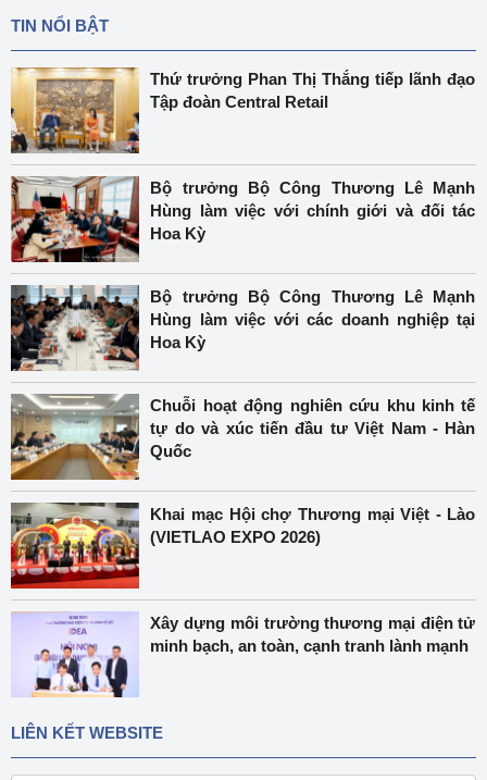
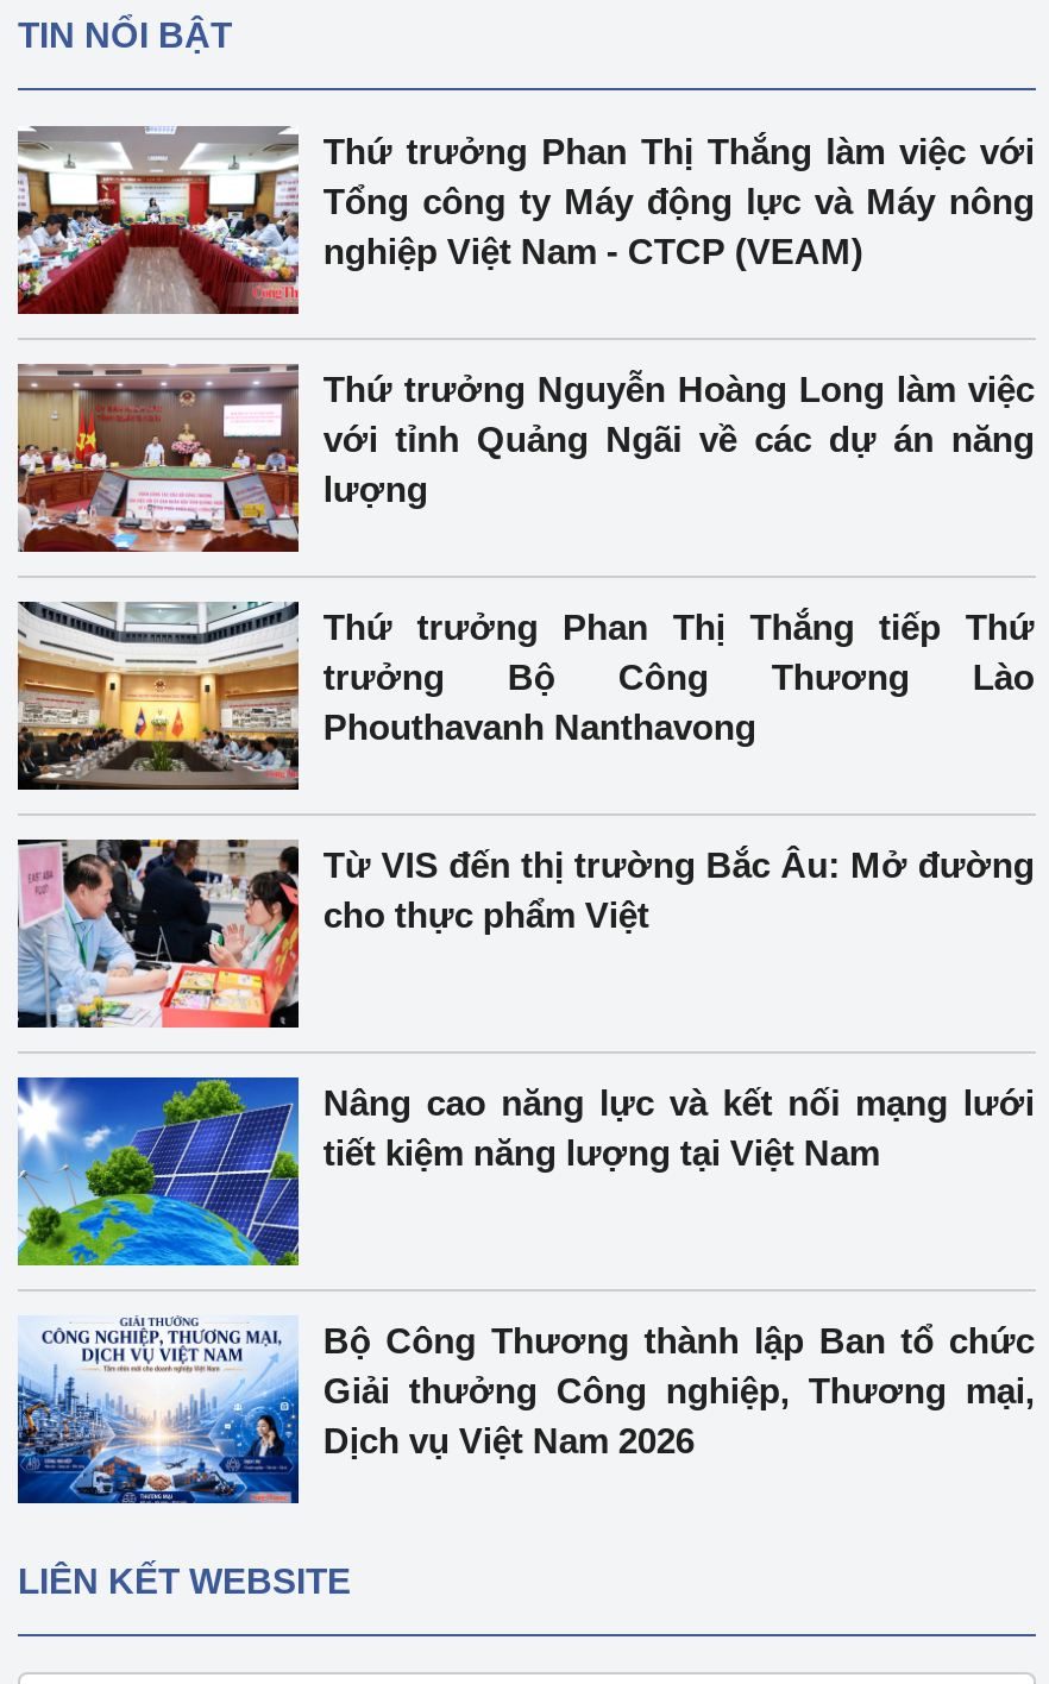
[11,66,475,154] [image] | Thứ trưởng Phan Thị Thắng tiếp lãnh đạo | Tập đoàn Central Retail -> [15,126,1034,316] [image] | Thứ trưởng Phan Thị Thắng làm việc với | Tổng công ty Máy động lực và Máy nông | nghiệp Việt Nam - CTCP (VEAM)
[11,176,475,263] [image] | Bộ trưởng Bộ Công Thương Lê Mạnh | Hùng làm việc với chính giới và đối tác | Hoa Kỳ -> [18,364,1034,554] [image] | Thứ trưởng Nguyễn Hoàng Long làm việc | với tỉnh Quảng Ngãi về các dự án năng | lượng
[10,285,475,372] [image] | Bộ trưởng Bộ Công Thương Lê Mạnh | Hùng làm việc với các doanh nghiệp tại | Hoa Kỳ -> [15,602,1034,792] [image] | Thứ trưởng Phan Thị Thắng tiếp Thứ | trưởng Bộ Công Thương Lào | Phouthavanh Nanthavong
[10,394,475,481] [image] | Chuỗi hoạt động nghiên cứu khu kinh tế | tự do và xúc tiến đầu tư Việt Nam - Hàn | Quốc -> [15,837,1034,1030] [image] | Từ VIS đến thị trường Bắc Âu: Mở đường | cho thực phẩm Việt
[10,502,475,590] [image] | Khai mạc Hội chợ Thương mại Việt - Lào | (VIETLAO EXPO 2026) -> [15,1075,1034,1268] [image] | Nâng cao năng lực và kết nối mạng lưới | tiết kiệm năng lượng tại Việt Nam
[11,611,475,698] [image] | Xây dựng môi trường thương mại điện tử | minh bạch, an toàn, cạnh tranh lành mạnh -> [15,1315,1034,1506] [image] | Bộ Công Thương thành lập Ban tổ chức | Giải thưởng Công nghiệp, Thương mại, | Dịch vụ Việt Nam 2026

